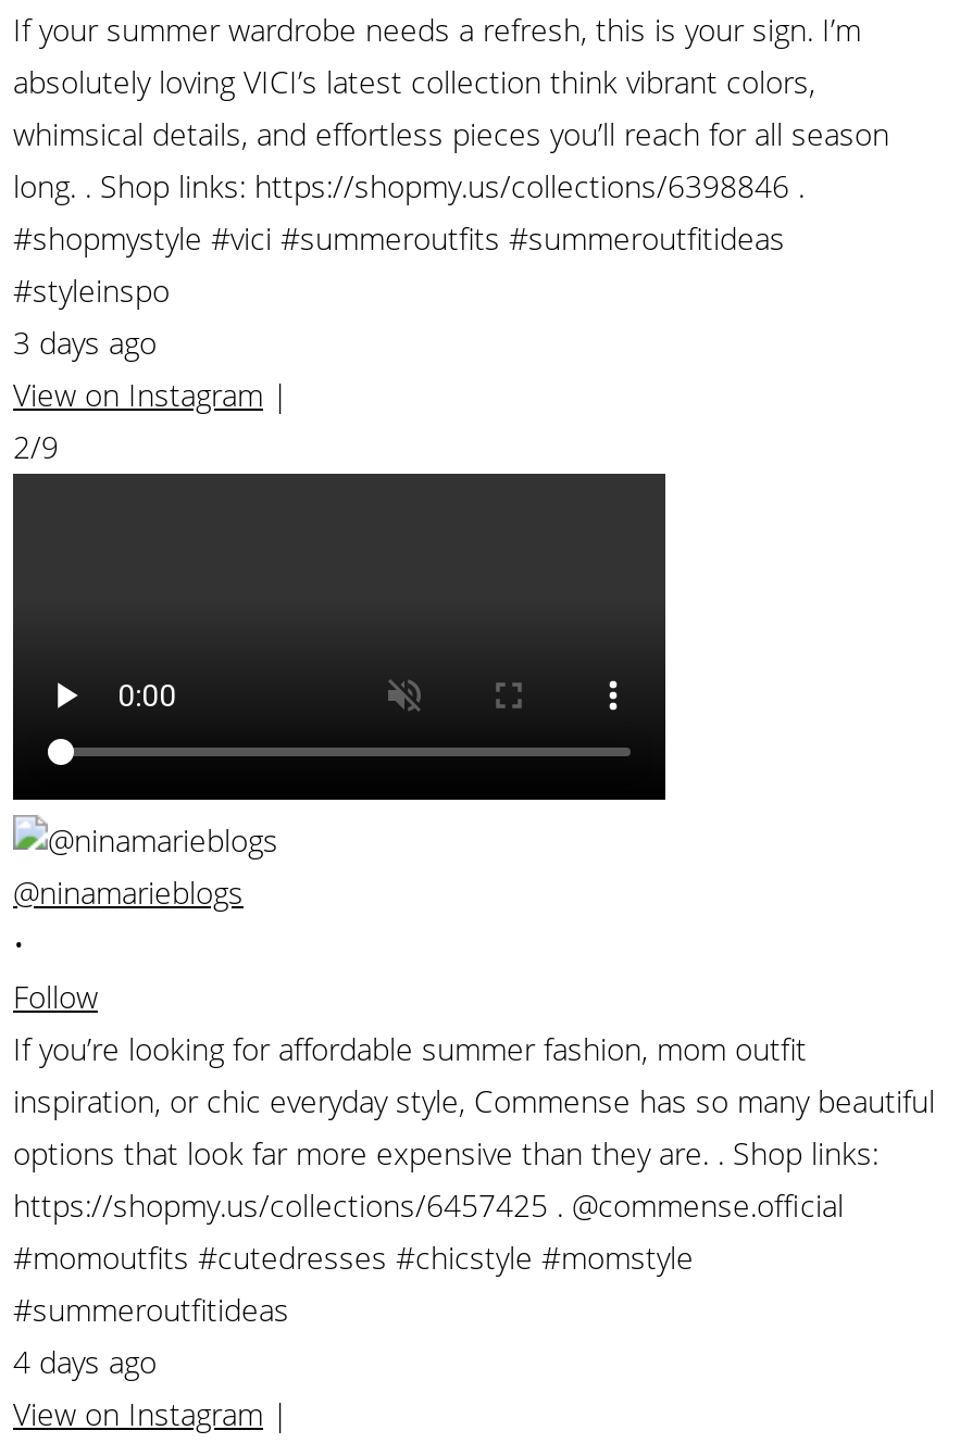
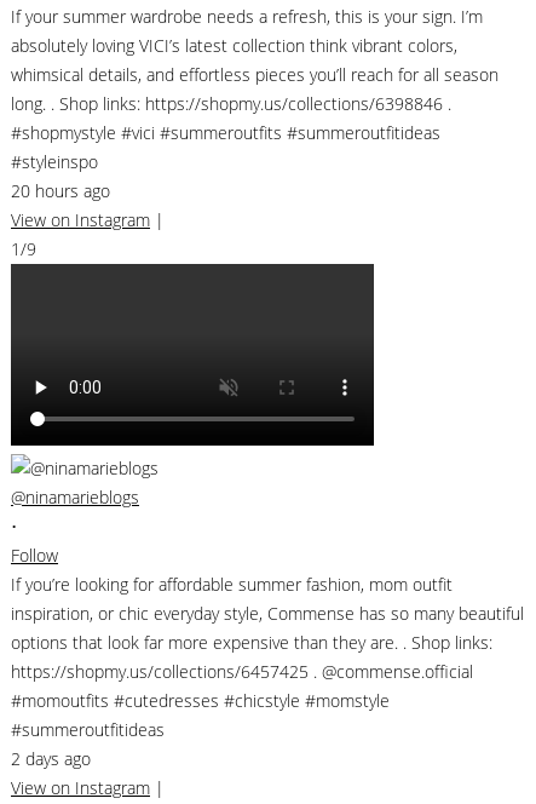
[13,321,157,362] 3 days ago -> [11,179,110,202] 20 hours ago
[13,425,59,466] 2/9 -> [11,237,36,260] 1/9
[13,1340,157,1381] 4 days ago -> [11,747,91,770] 2 days ago

